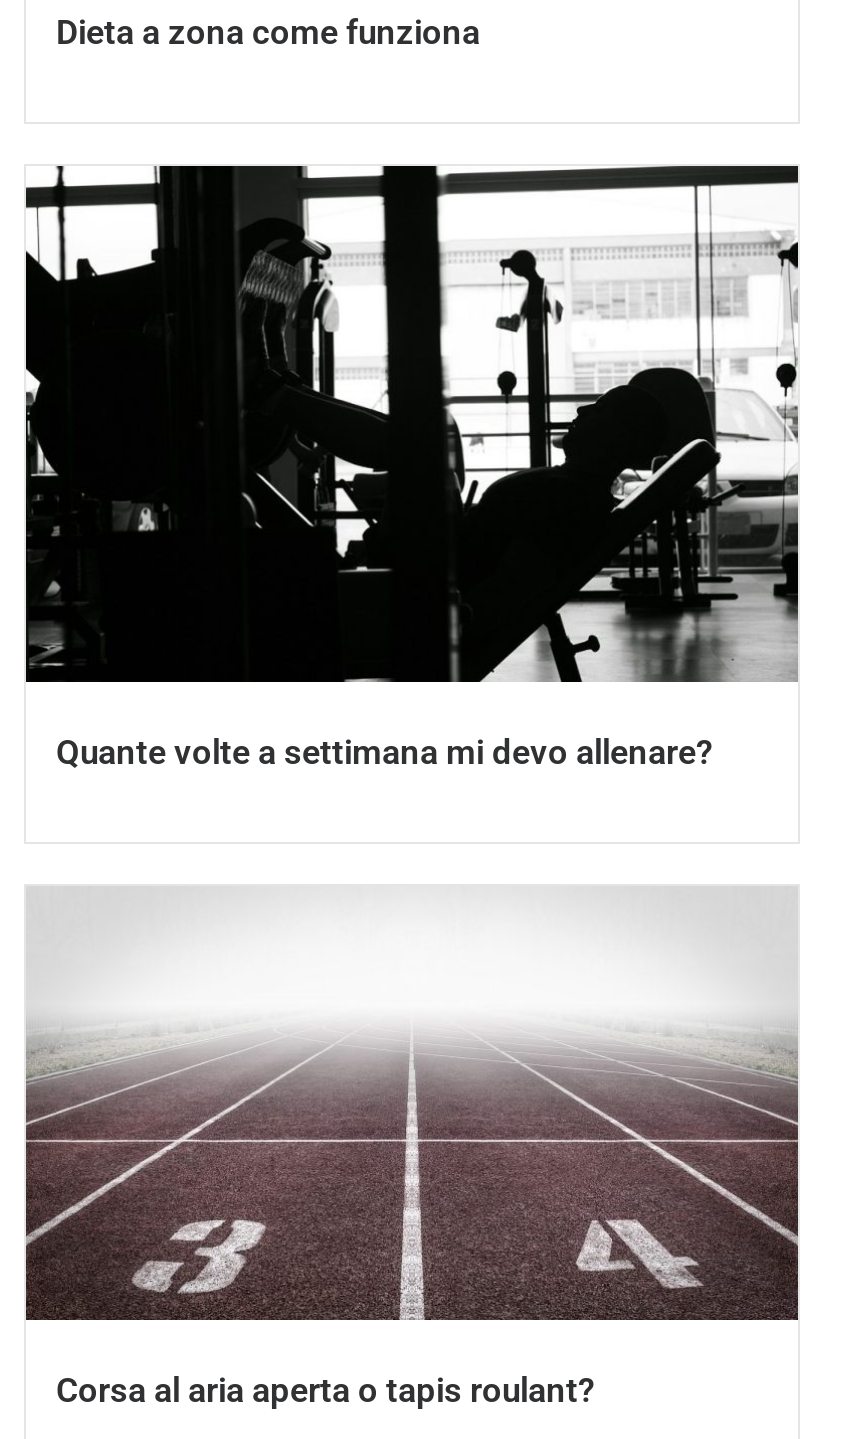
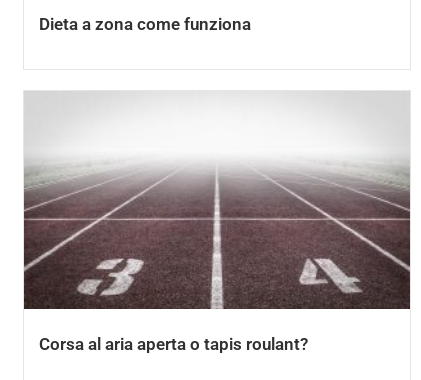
[24,164,800,773] [image] | Quante volte a settimana mi devo allenare? -> none

